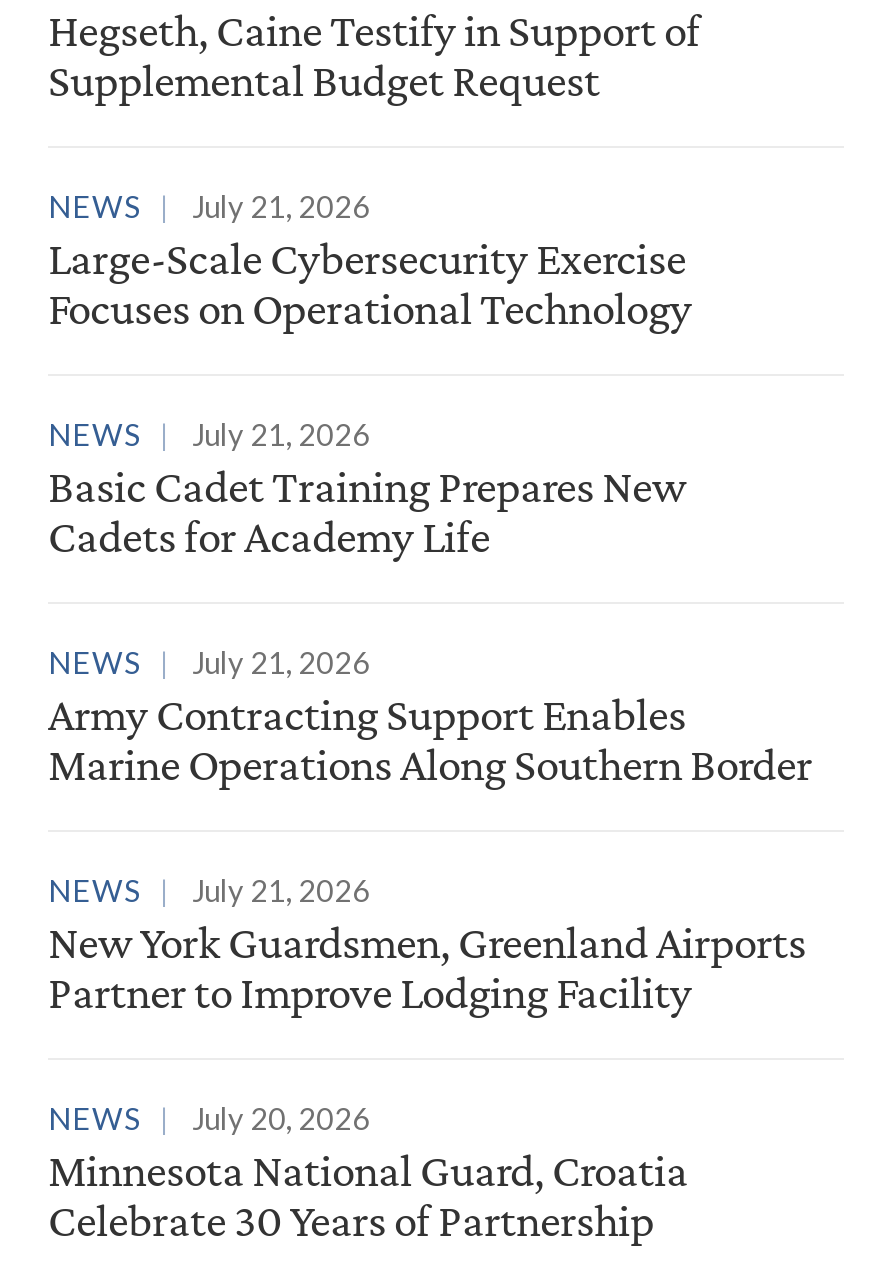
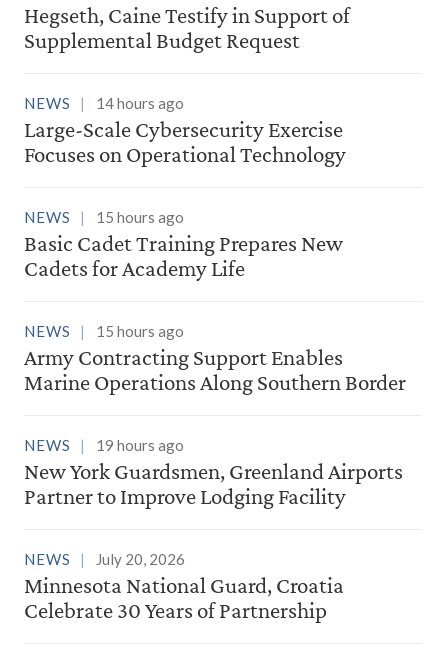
[48,188,370,224] NEWS July 21, 2026 -> [24,94,184,112] NEWS 14 hours ago
[48,416,370,452] NEWS July 21, 2026 -> [24,208,184,226] NEWS 15 hours ago
[48,644,370,680] NEWS July 21, 2026 -> [24,322,184,340] NEWS 15 hours ago
[48,872,370,908] NEWS July 21, 2026 -> [24,436,184,454] NEWS 19 hours ago

